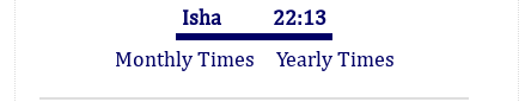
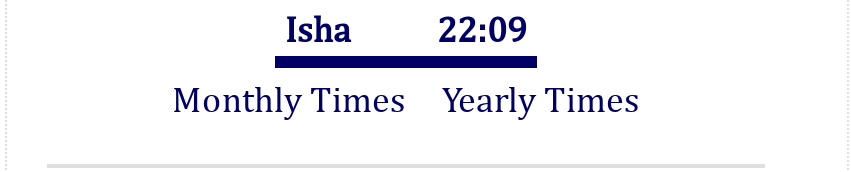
[273,5,326,30] 22:13 -> [437,8,527,50] 22:09

